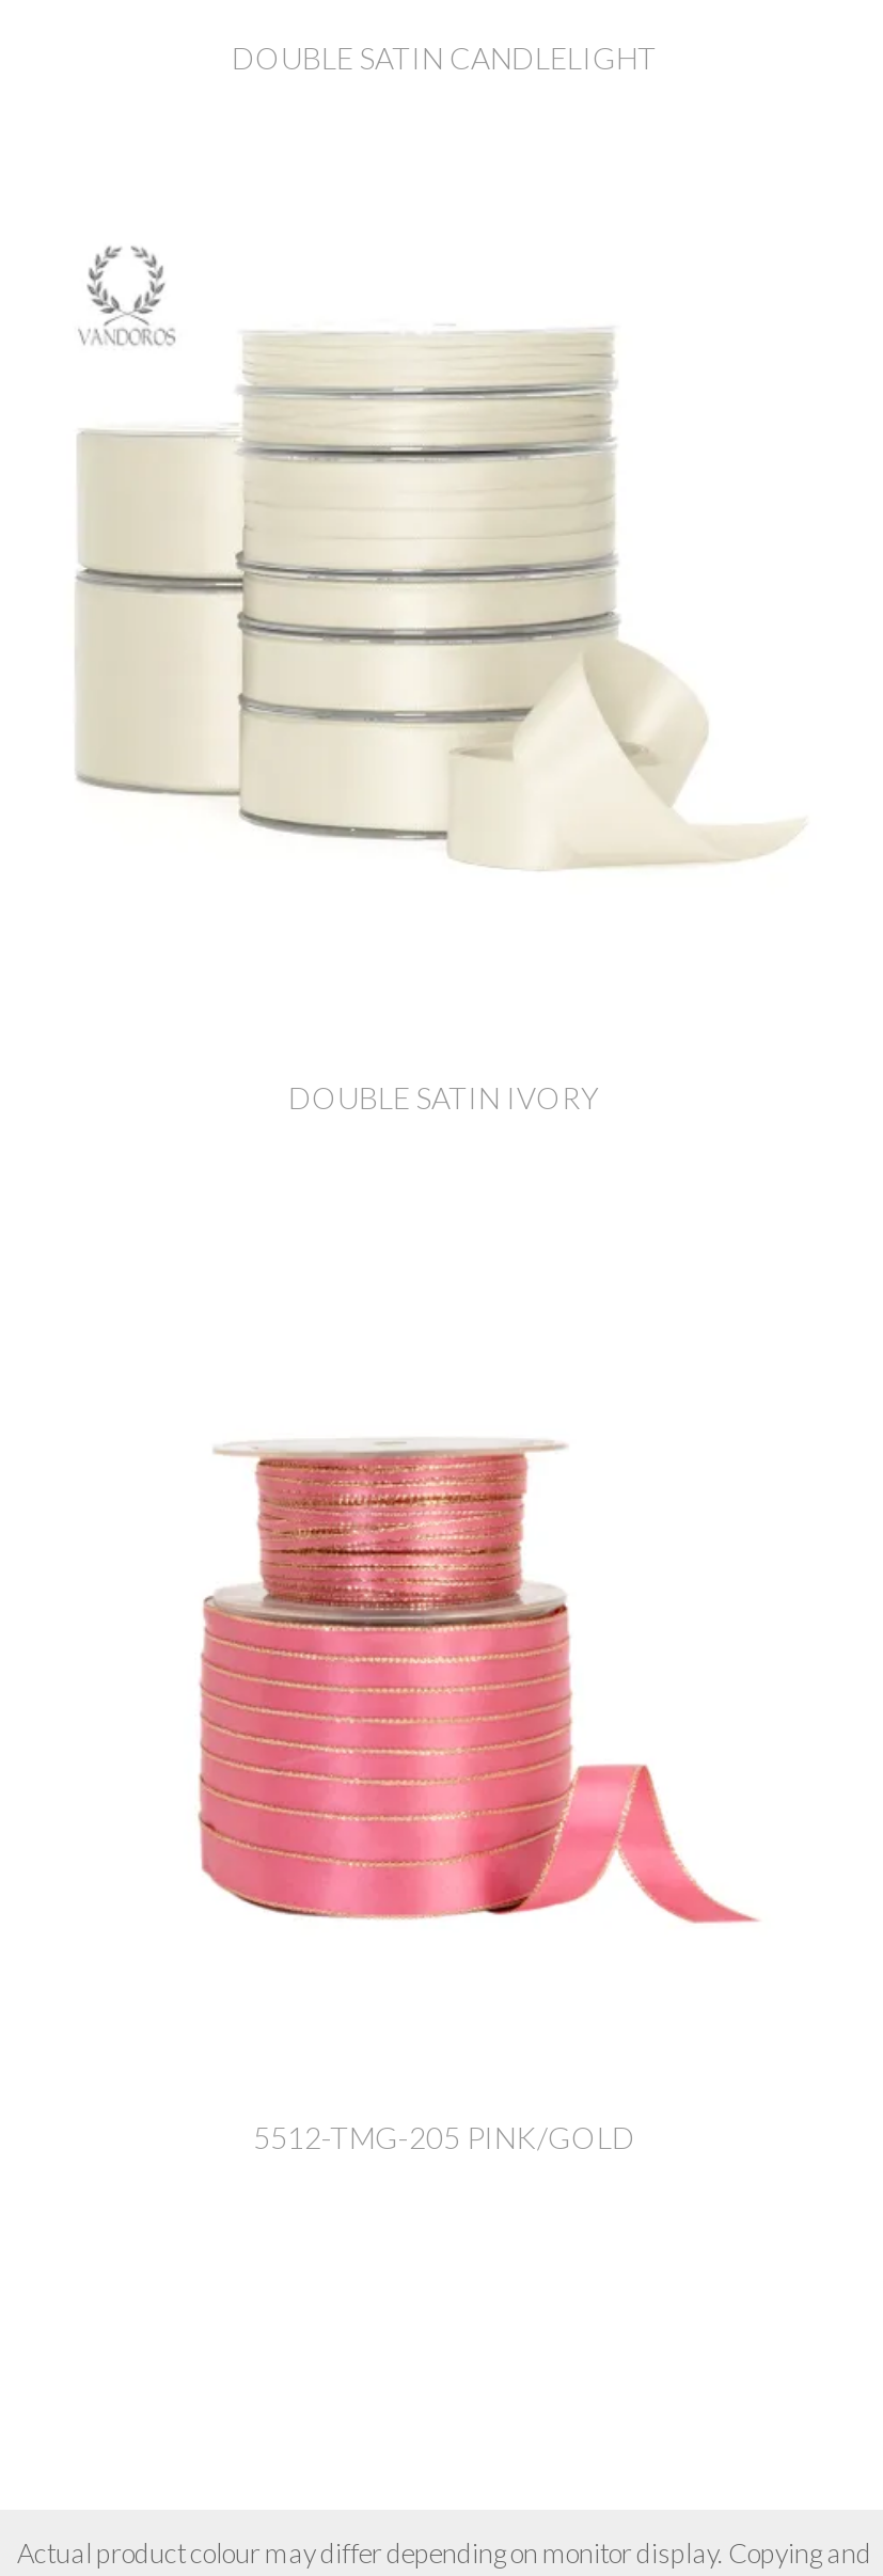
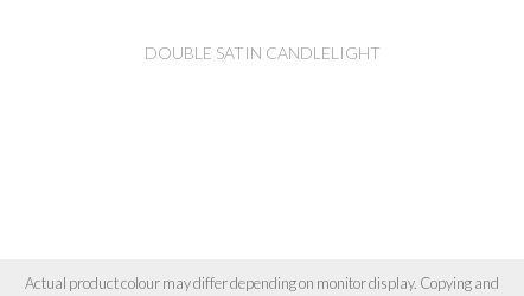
[77,246,792,867] [image] -> none
[288,1079,600,1115] DOUBLE SATIN IVORY -> none
[196,1439,756,1924] [image] -> none
[253,2119,635,2155] 5512-TMG-205 PINK/GOLD -> none

